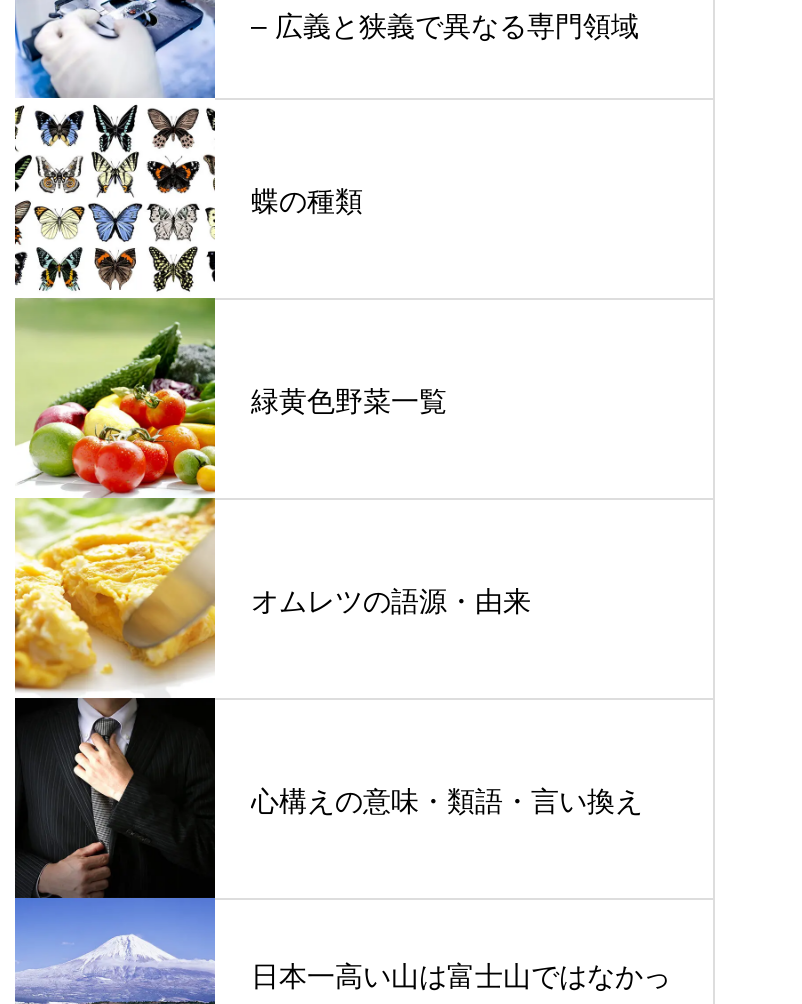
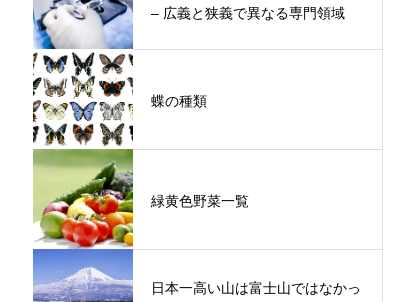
[13,496,531,900] [image] | オムレツの語源・由来 -> none
[251,784,643,816] 心構えの意味・類語・言い換え -> none

